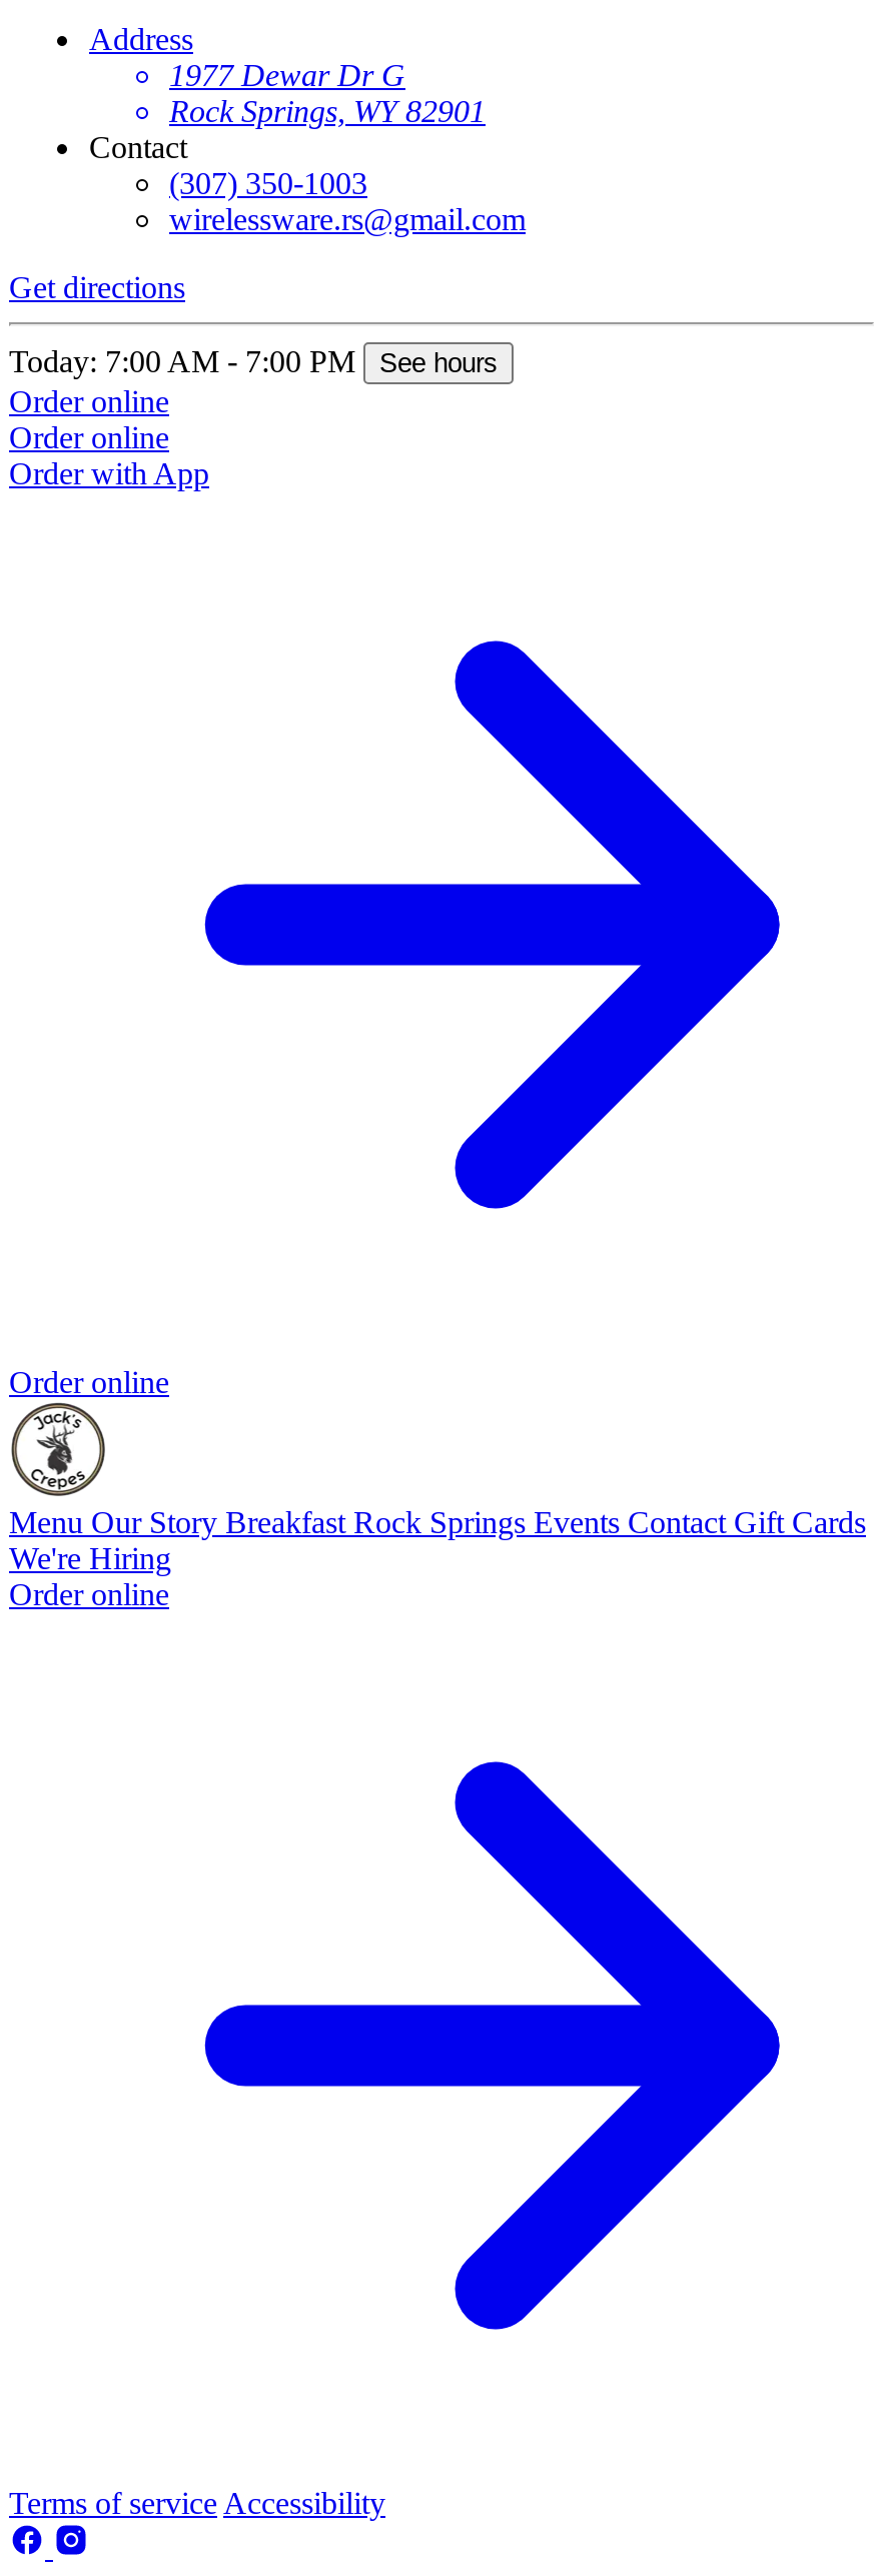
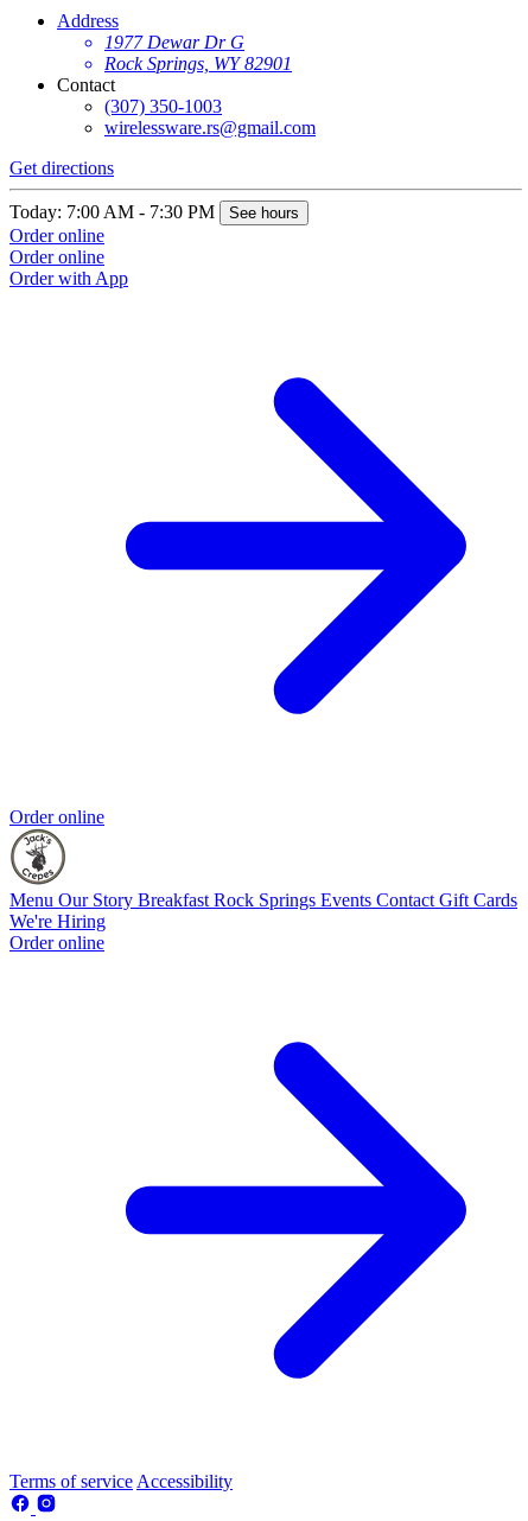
[9,344,498,378] Today: 7:00 AM - 7:00 PM See hours -> [9,201,299,222] Today: 7:00 AM - 7:30 PM See hours

